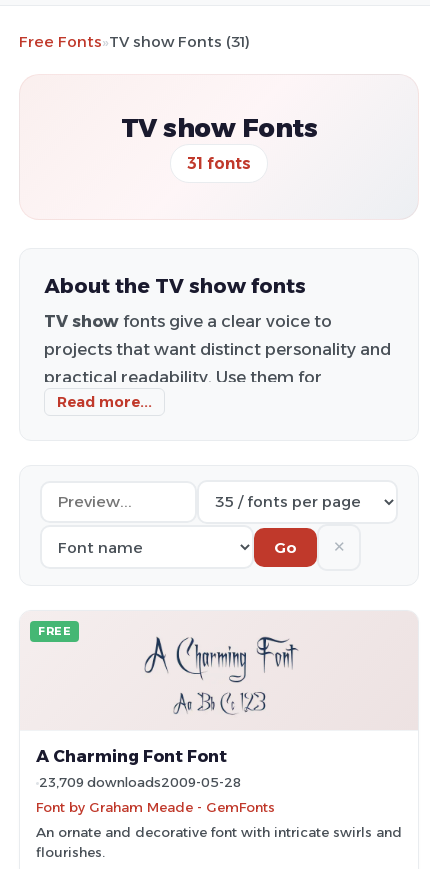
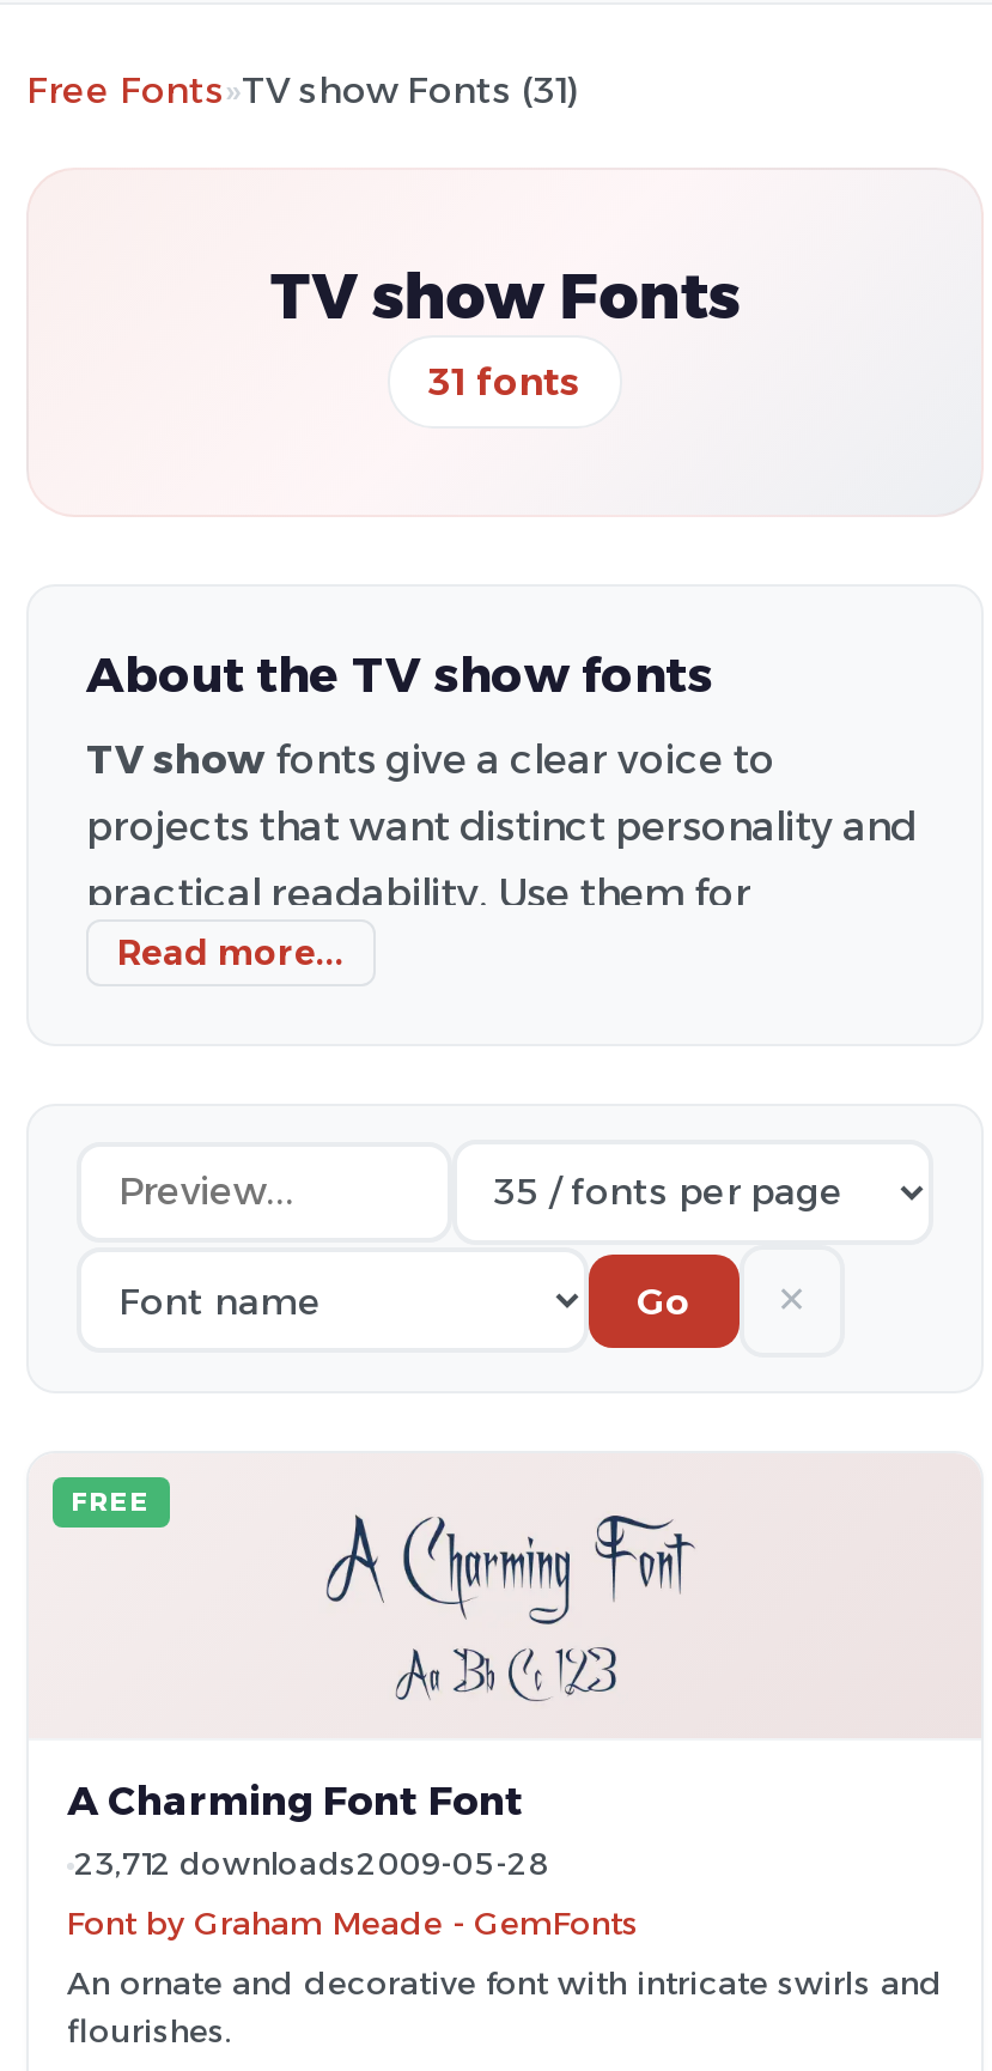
[39,774,241,789] 23,709 downloads2009-05-28 -> [74,1845,548,1881] 23,712 downloads2009-05-28

